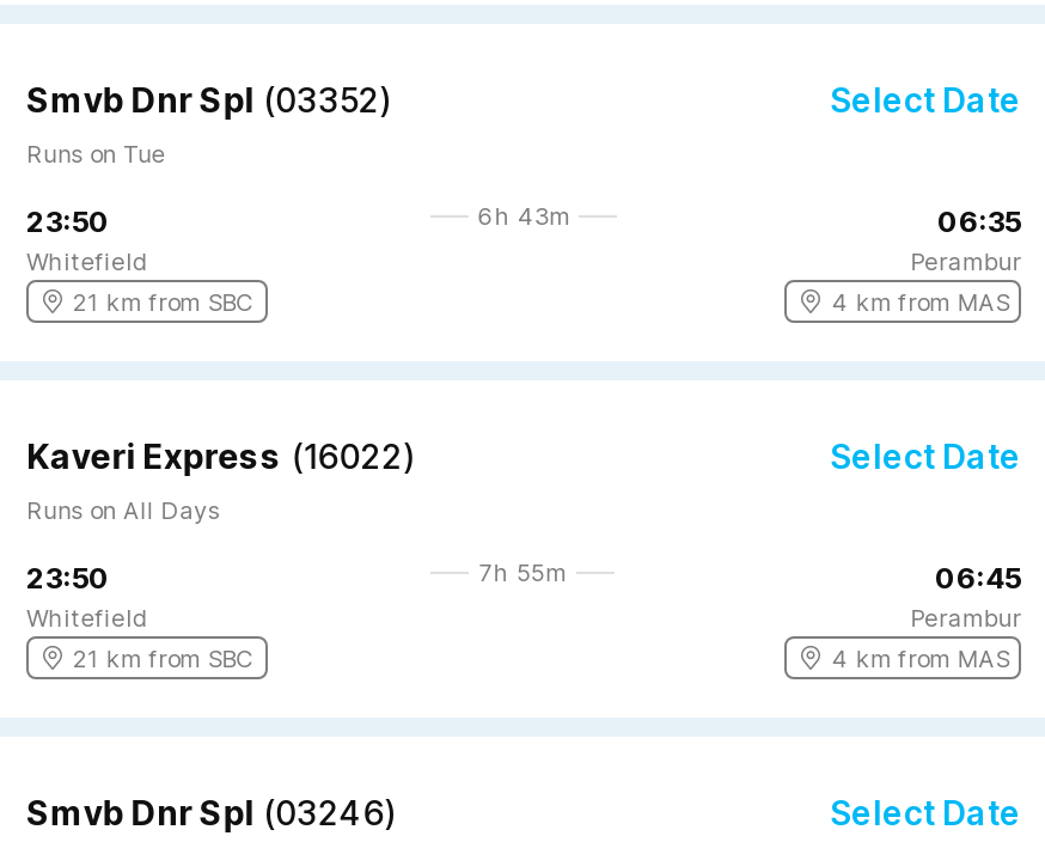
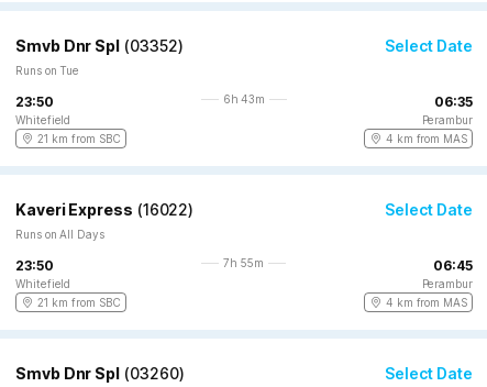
[26,792,396,832] Smvb Dnr Spl (03246) -> [15,364,184,383] Smvb Dnr Spl (03260)

